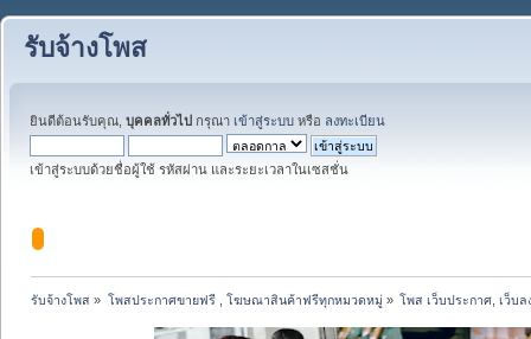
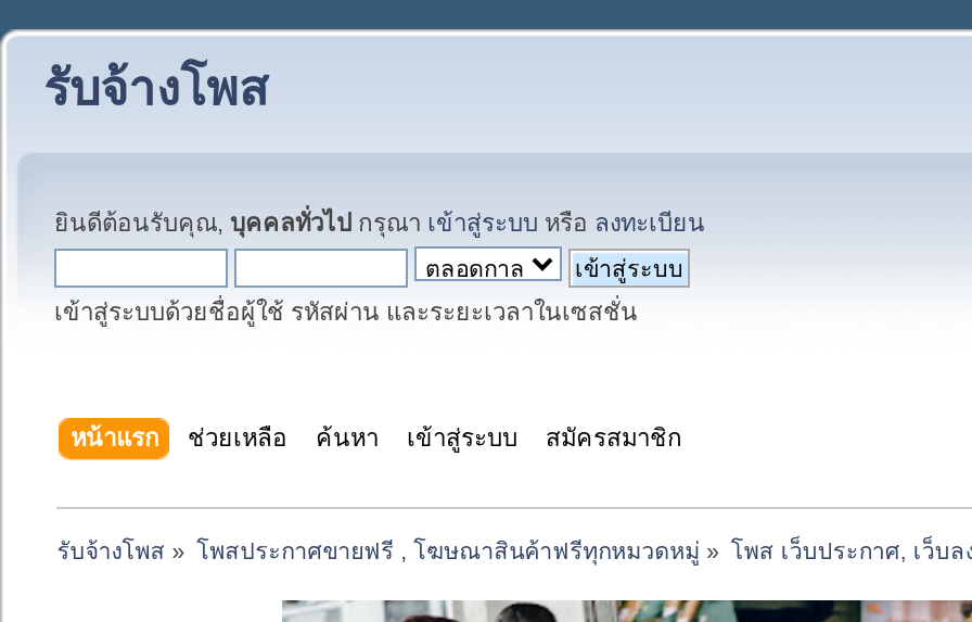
none -> [71,424,682,450] หน้าแรก | ช่วยเหลือ | ค้นหา | เข้าสู่ระบบ | สมัครสมาชิก

